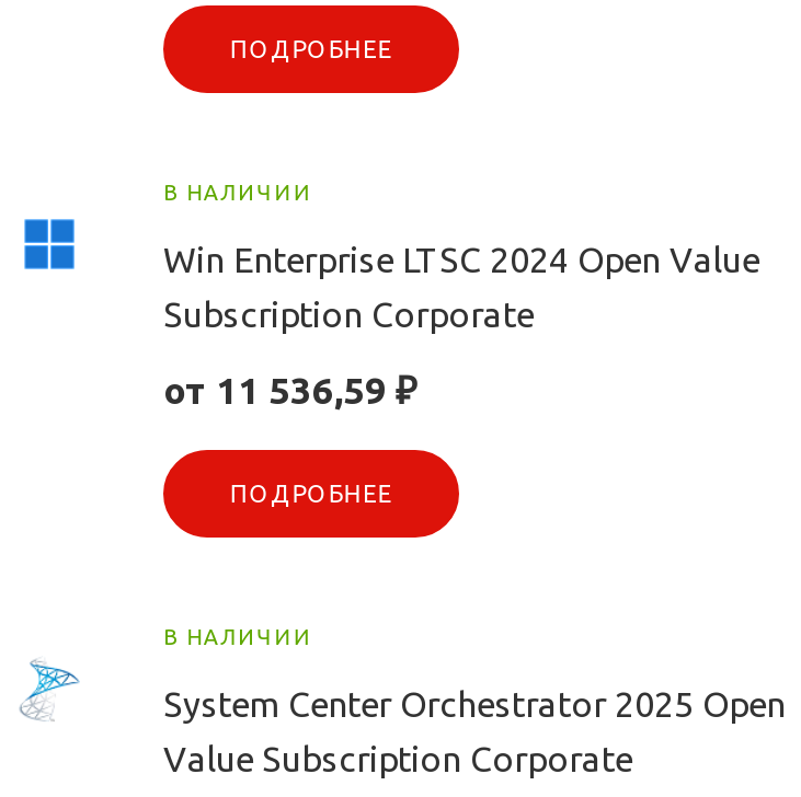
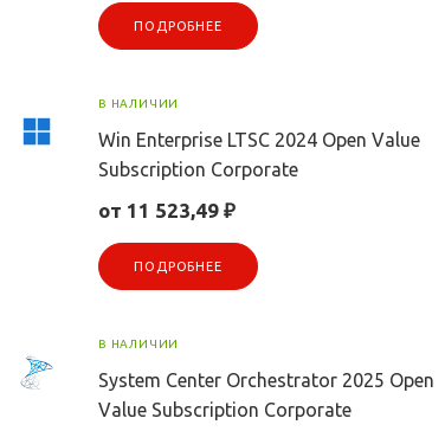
[163,369,417,411] от 11 536,59 ₽ -> [98,199,236,222] от 11 523,49 ₽

